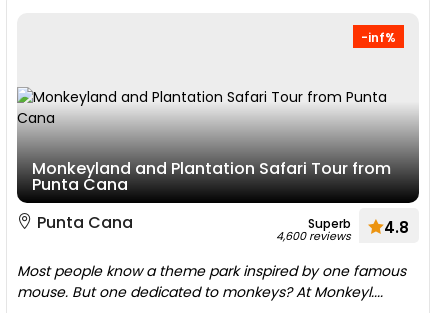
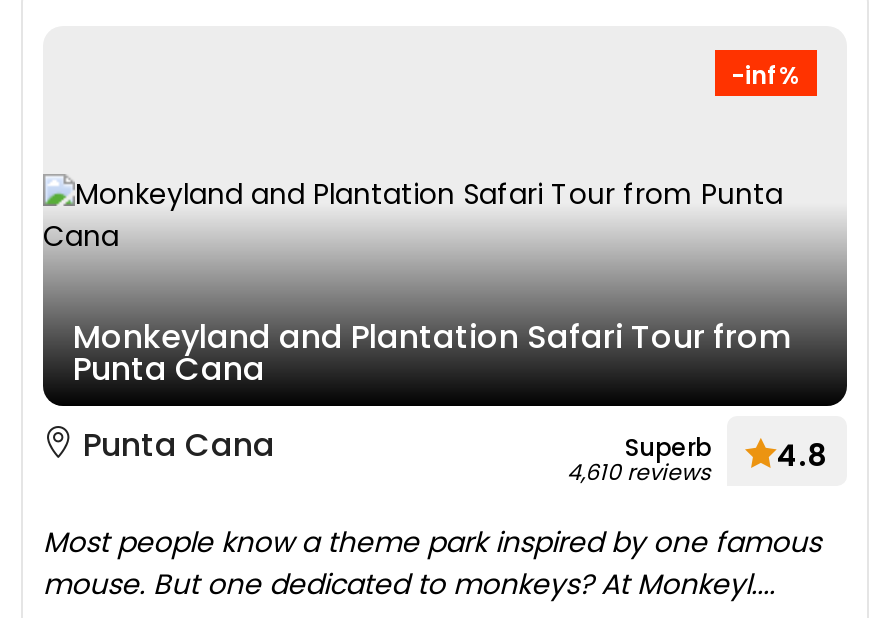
[276,228,351,244] 4,600 reviews -> [567,456,711,488] 4,610 reviews

